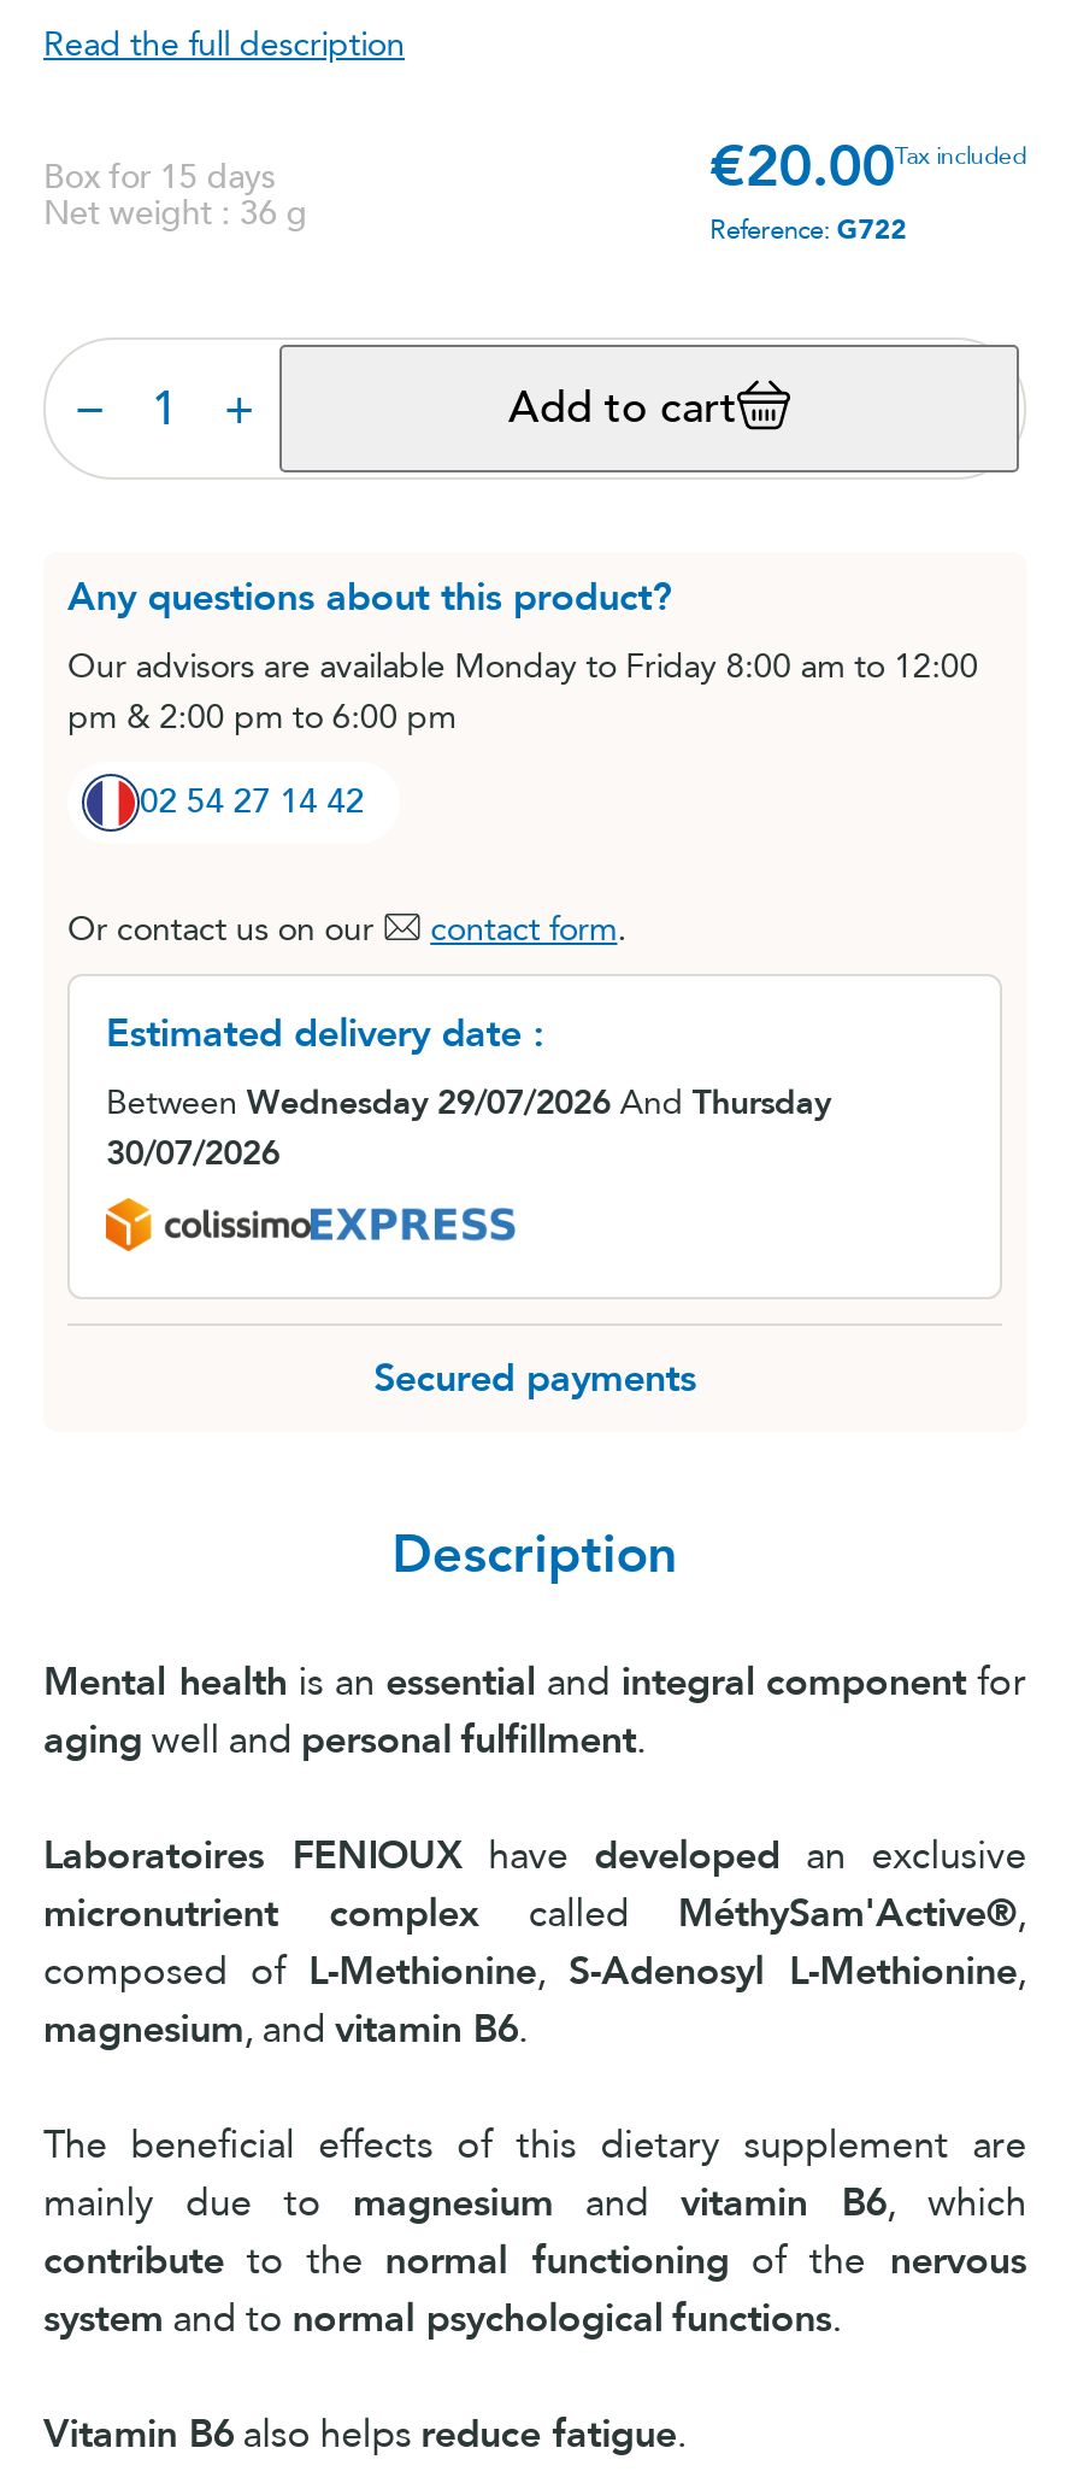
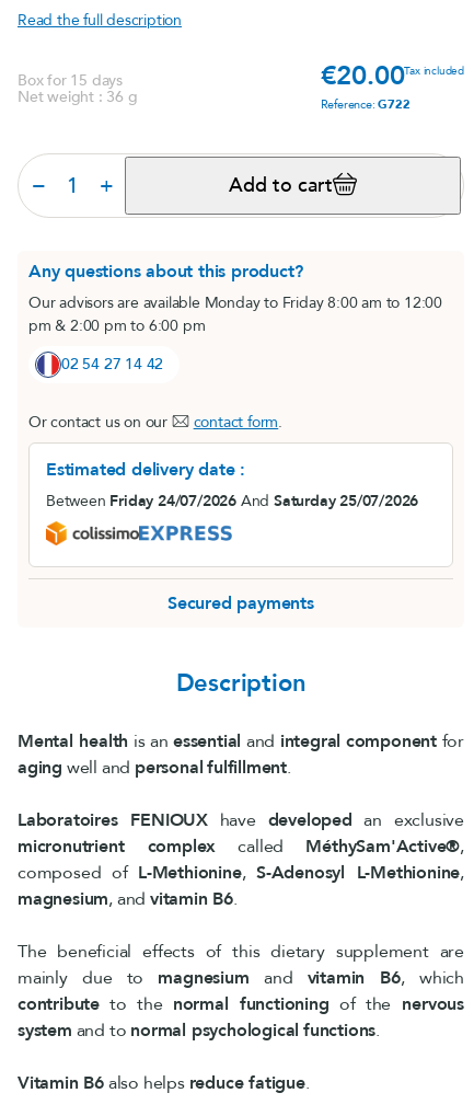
[106,1080,831,1176] Between Wednesday 29/07/2026 And Thursday | 30/07/2026 -> [46,491,418,511] Between Friday 24/07/2026 And Saturday 25/07/2026

